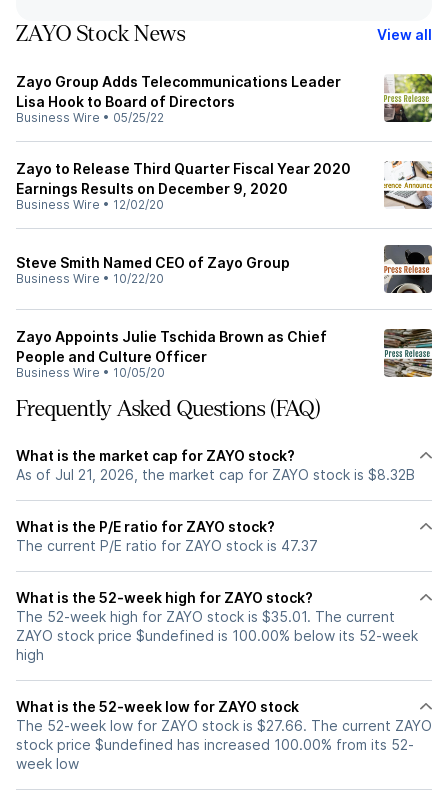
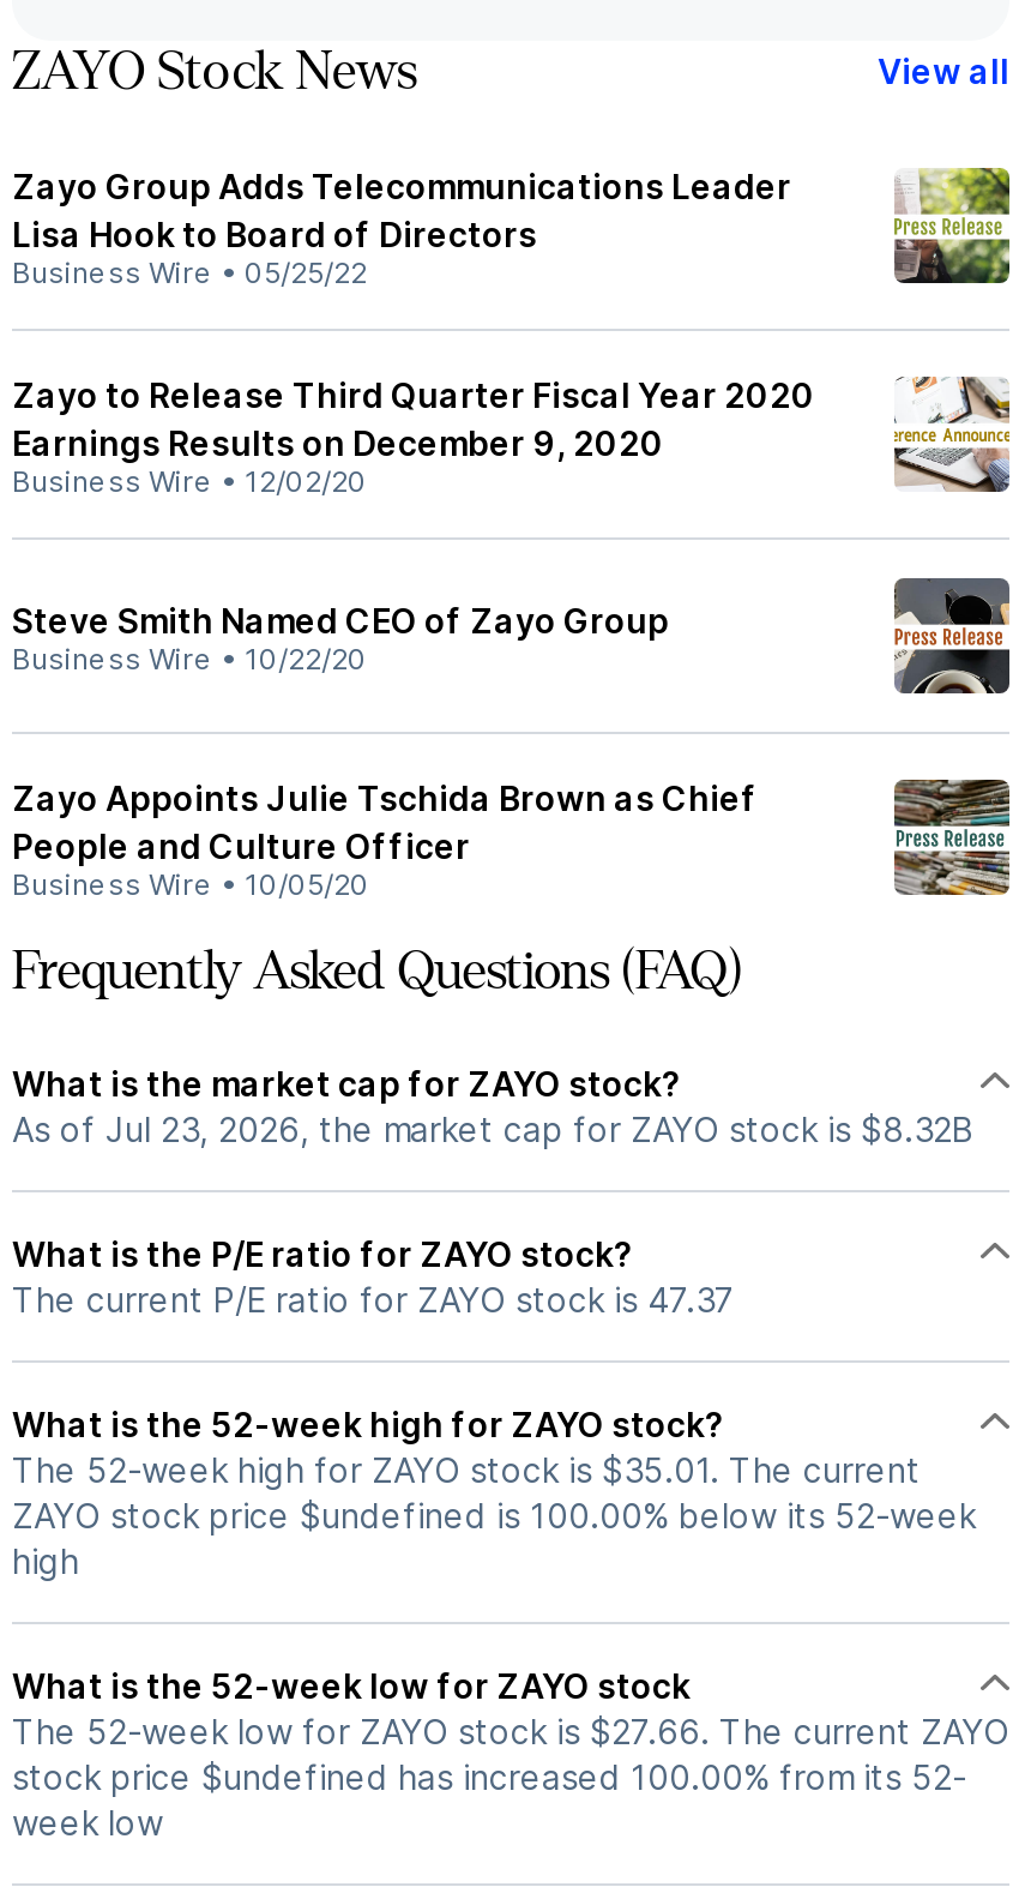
[16,466,415,483] As of Jul 21, 2026, the market cap for ZAYO stock is $8.32B -> [12,1107,973,1148] As of Jul 23, 2026, the market cap for ZAYO stock is $8.32B

